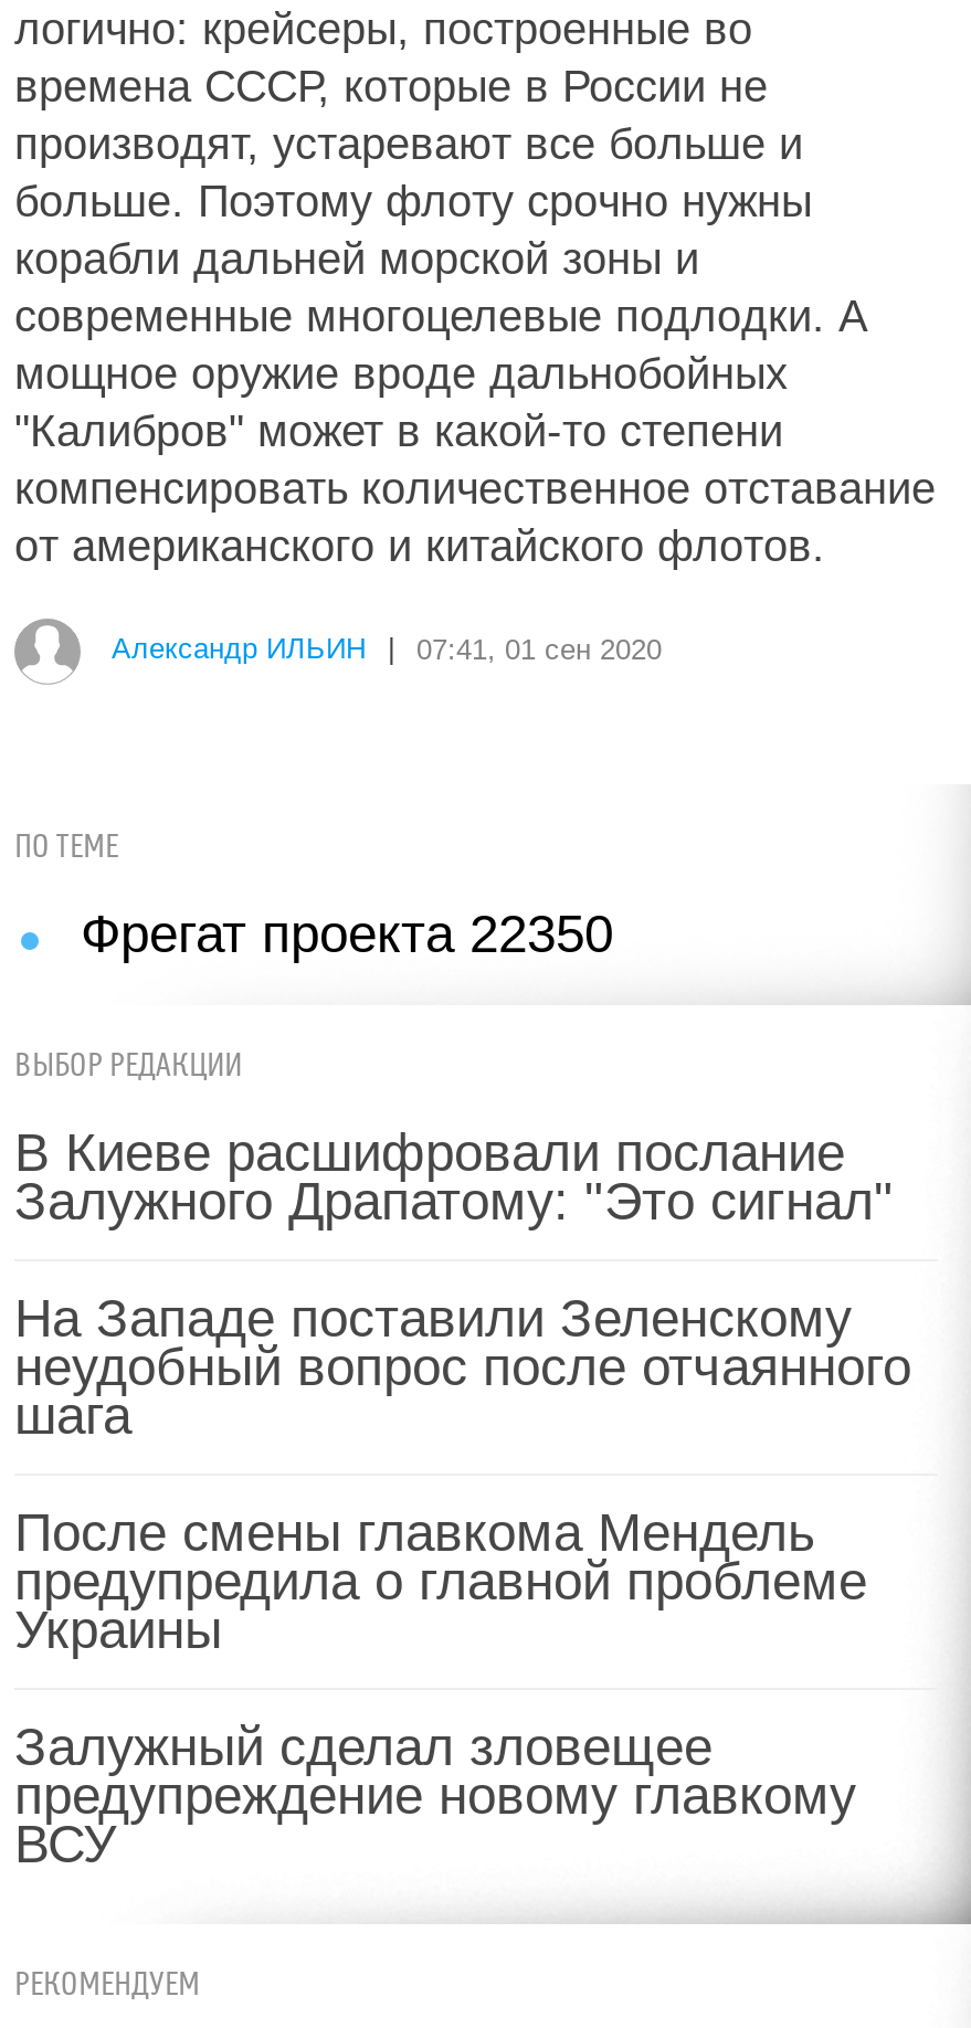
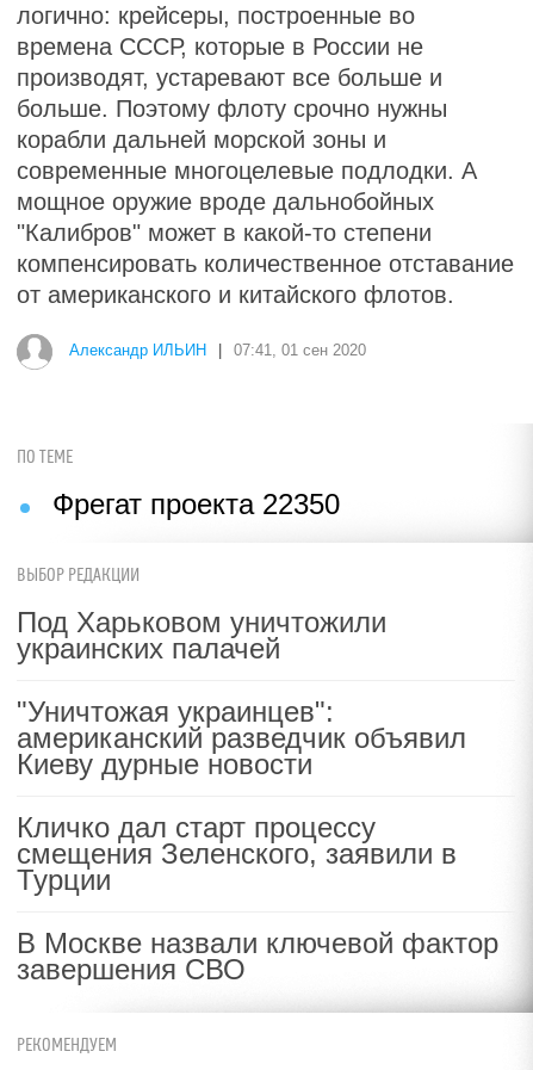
[14,1122,894,1230] В Киеве расшифровали послание | Залужного Драпатому: "Это сигнал" -> [17,606,386,664] Под Харьковом уничтожили | украинских палачей
[14,1288,911,1445] На Западе поставили Зеленскому | неудобный вопрос после отчаянного | шага -> [17,695,466,780] "Уничтожая украинцев": | американский разведчик объявил | Киеву дурные новости
[14,1502,867,1659] После смены главкома Мендель | предупредила о главной проблеме | Украины -> [17,811,457,896] Кличко дал старт процессу | смещения Зеленского, заявили в | Турции
[14,1717,856,1873] Залужный сделал зловещее | предупреждение новому главкому | ВСУ -> [17,927,498,985] В Москве назвали ключевой фактор | завершения СВО

